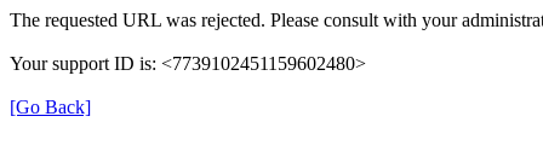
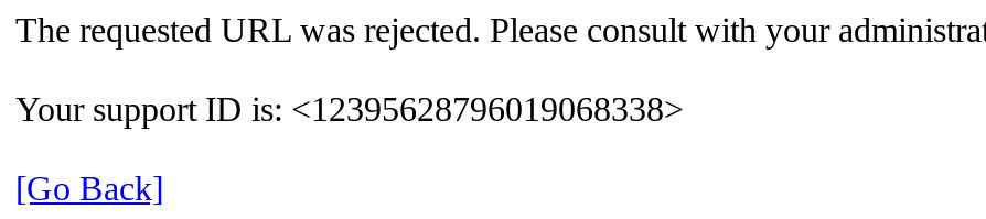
[10,53,366,74] Your support ID is: <7739102451159602480> -> [15,90,684,128] Your support ID is: <12395628796019068338>

